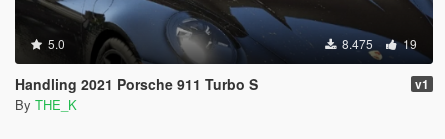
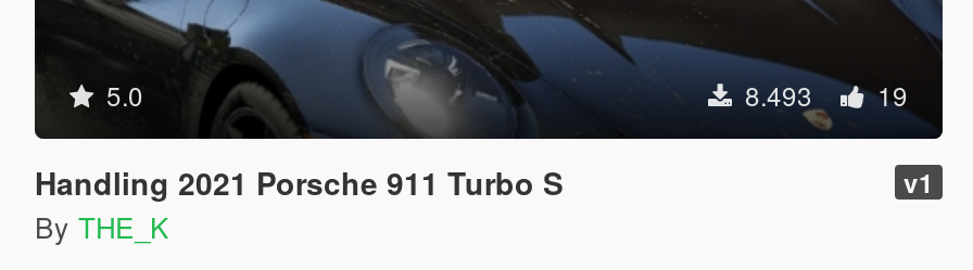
[339,35,417,52] 8.475 19 -> [738,77,908,113] 8.493 19

